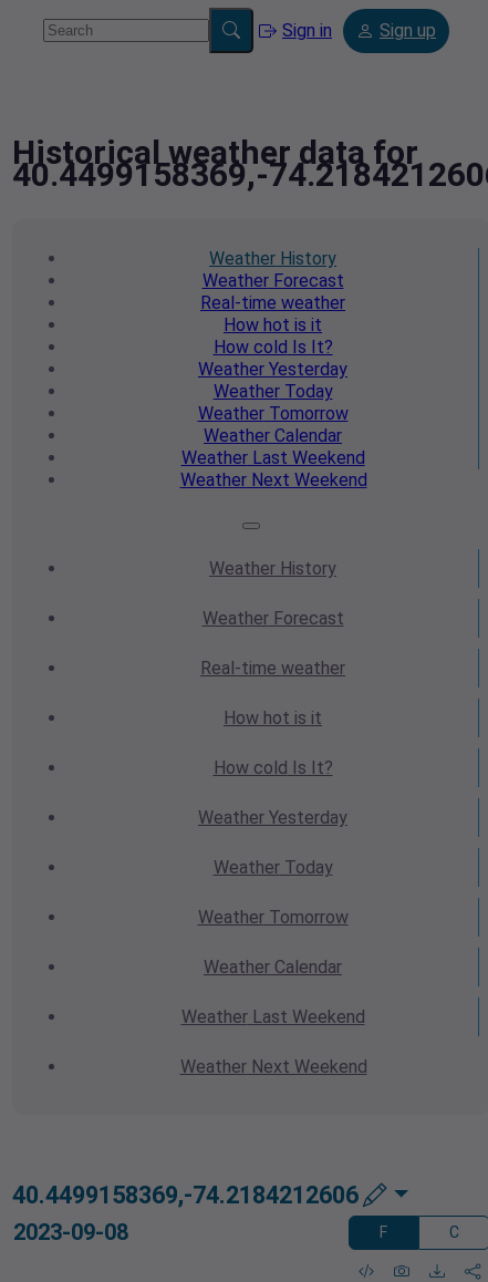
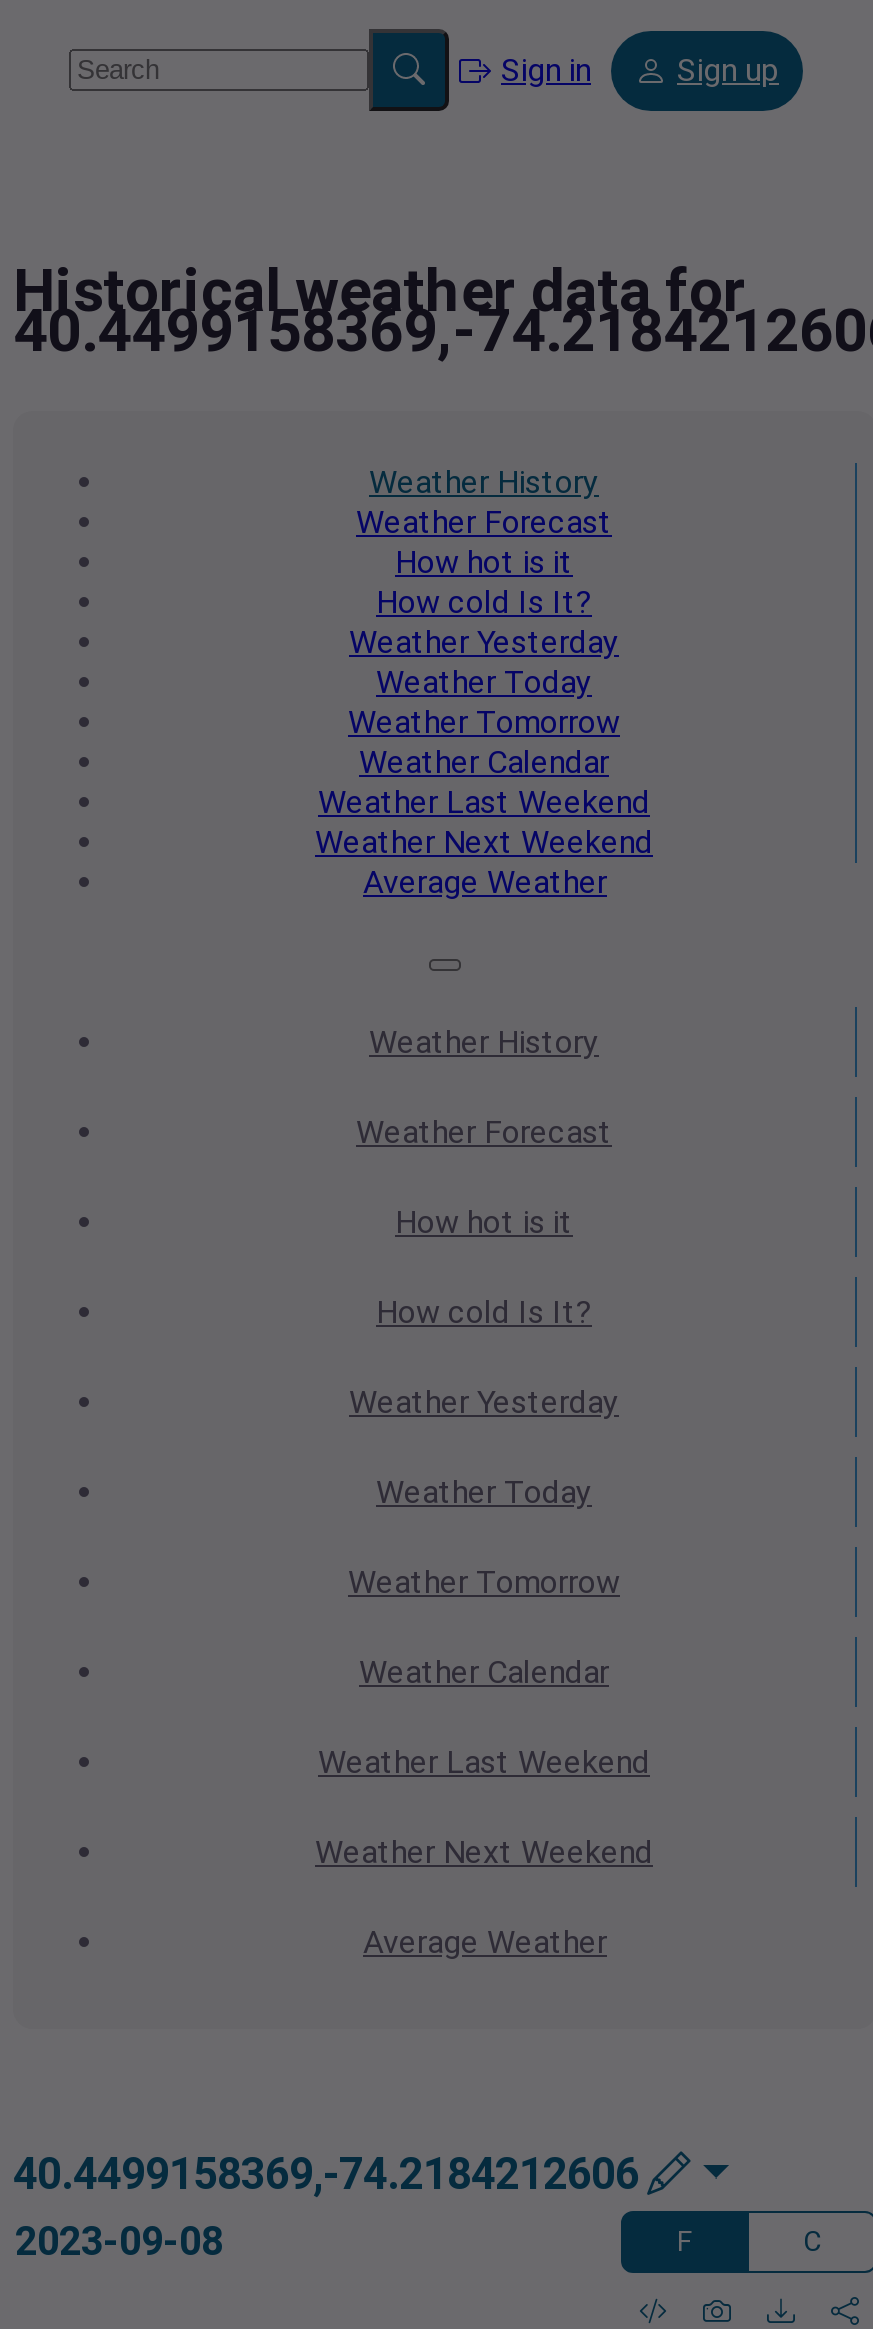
[200,292,345,313] Real-time weather -> none
moved [180,315,367,491] -> [315,543,653,861]: How hot is it | How cold Is It? | Weather Yesterday | Weather Today | Weather Tomorrow | Weather Calendar | Weather Last Weekend | Weather Next Weekend
none -> [363,863,607,901] Average Weather
[200,658,345,679] Real-time weather -> none
moved [180,708,367,1077] -> [315,1203,653,1871]: How hot is it | How cold Is It? | Weather Yesterday | Weather Today | Weather Tomorrow | Weather Calendar | Weather Last Weekend | Weather Next Weekend
none -> [363,1923,607,1961] Average Weather

